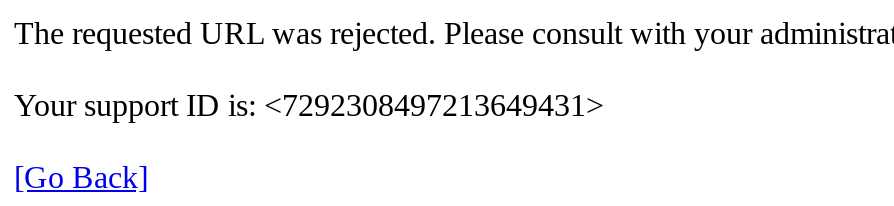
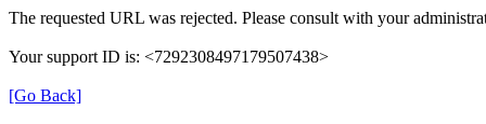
[14,88,604,122] Your support ID is: <7292308497213649431> -> [9,47,329,66] Your support ID is: <7292308497179507438>

